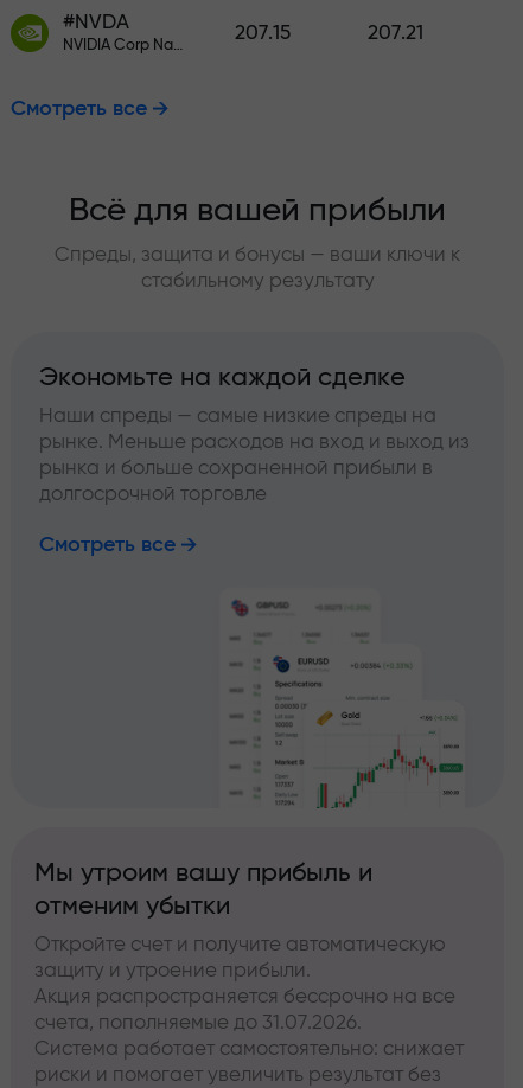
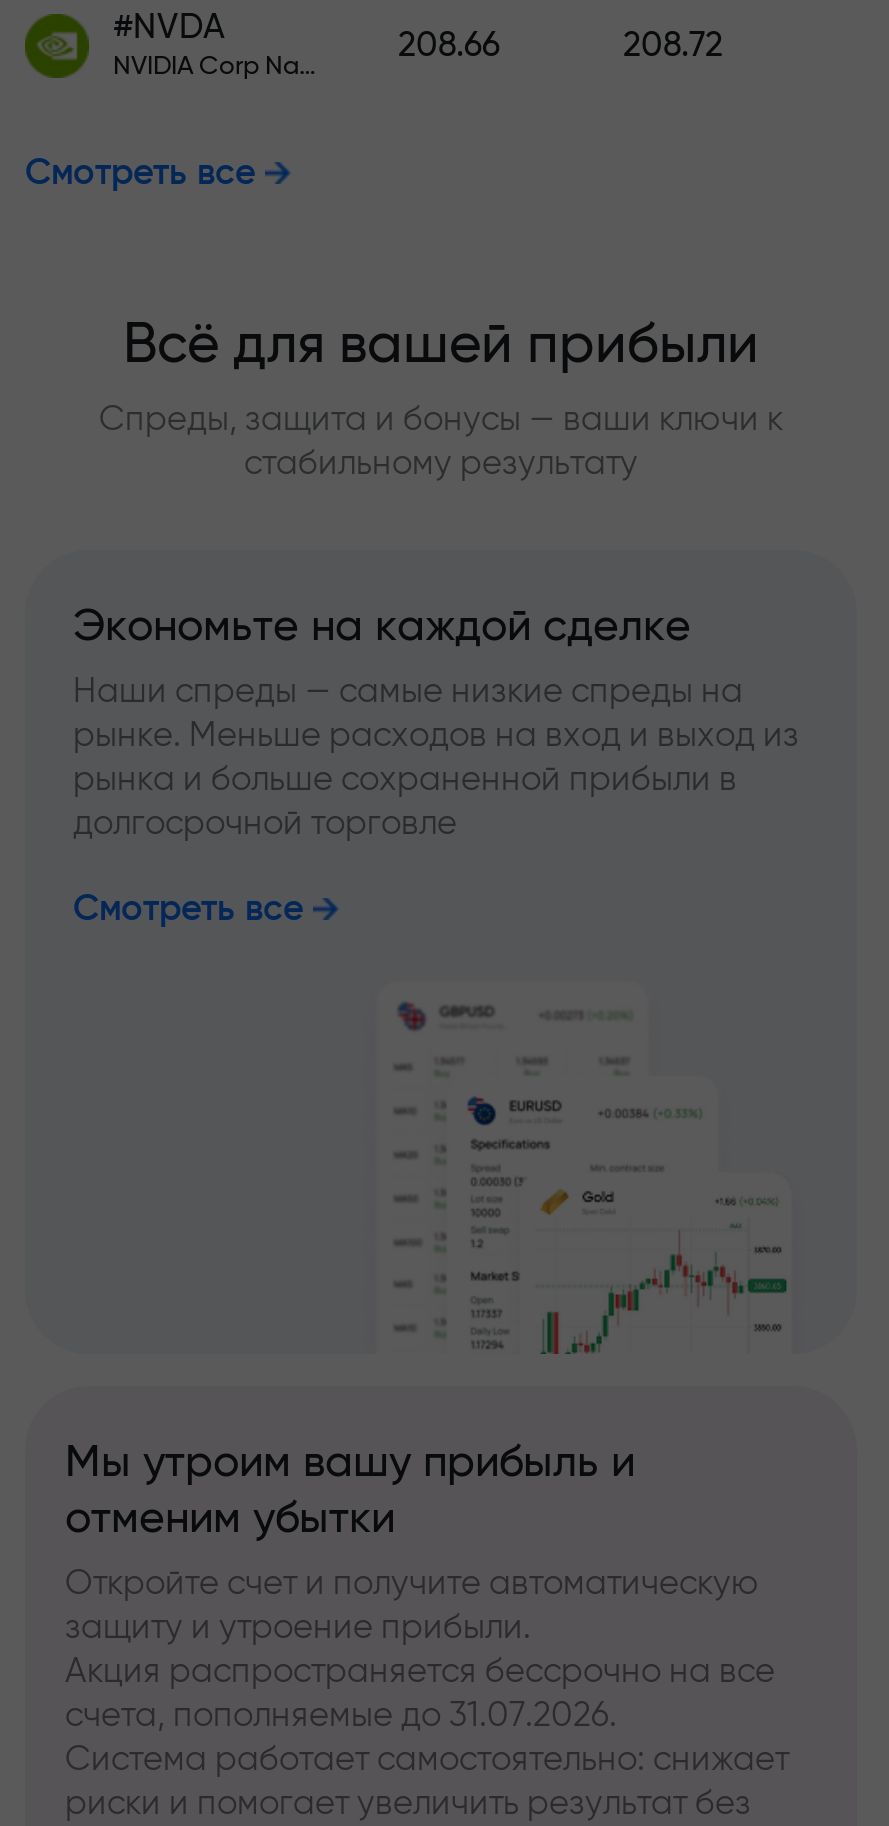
[234,23,290,43] 207.15 -> [398,28,500,62] 208.66
[367,23,423,43] 207.21 -> [623,28,723,62] 208.72

